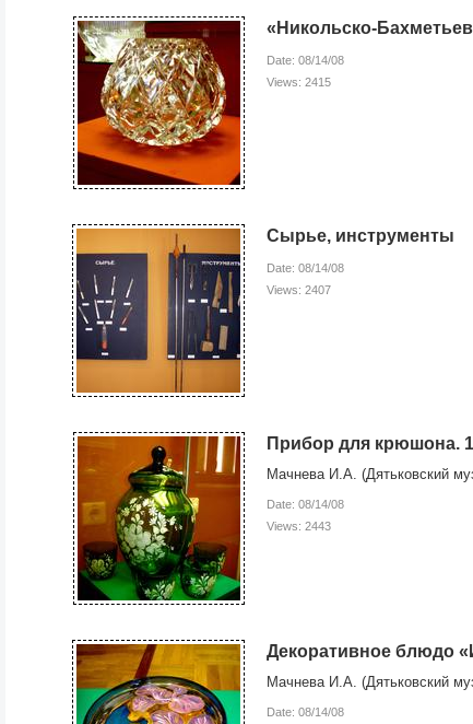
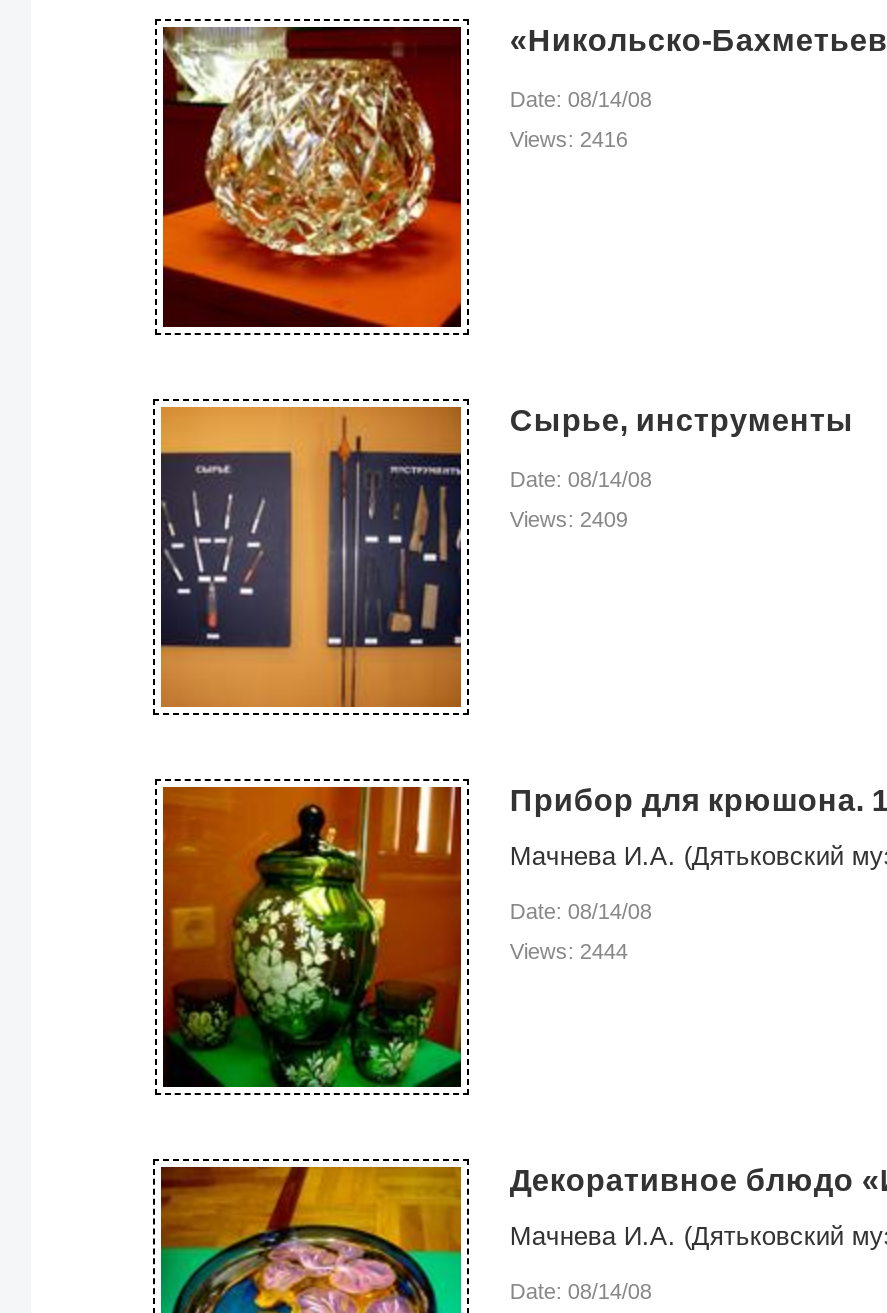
[267,75,331,88] Views: 2415 -> [510,127,628,151] Views: 2416
[267,283,331,296] Views: 2407 -> [510,507,628,531] Views: 2409
[267,519,331,532] Views: 2443 -> [510,939,628,963] Views: 2444

